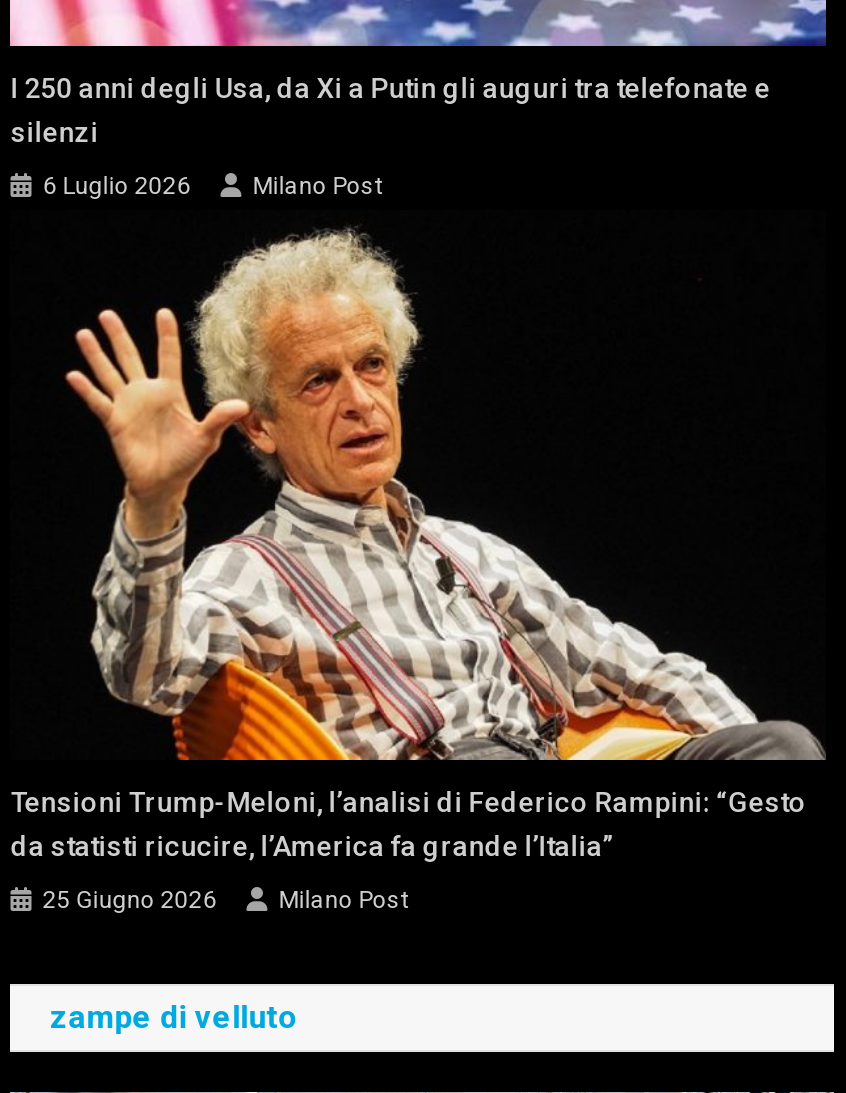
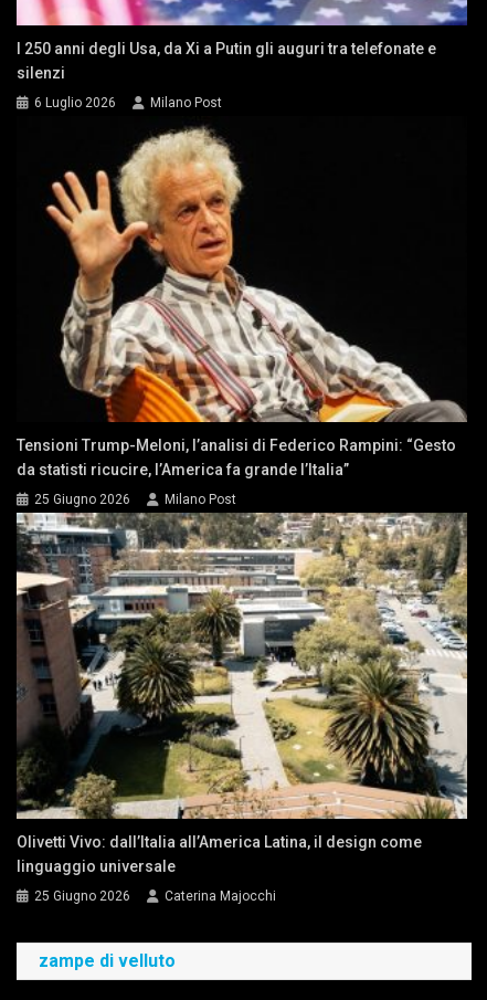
none -> [15,492,468,904] [image] | Olivetti Vivo: dall’Italia all’America Latina, il design come | linguaggio universale | 25 Giugno 2026 | Caterina Majocchi

